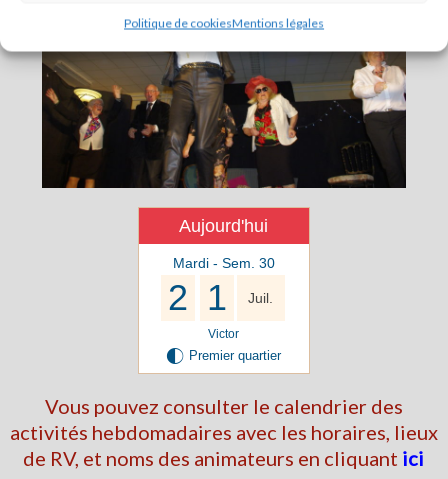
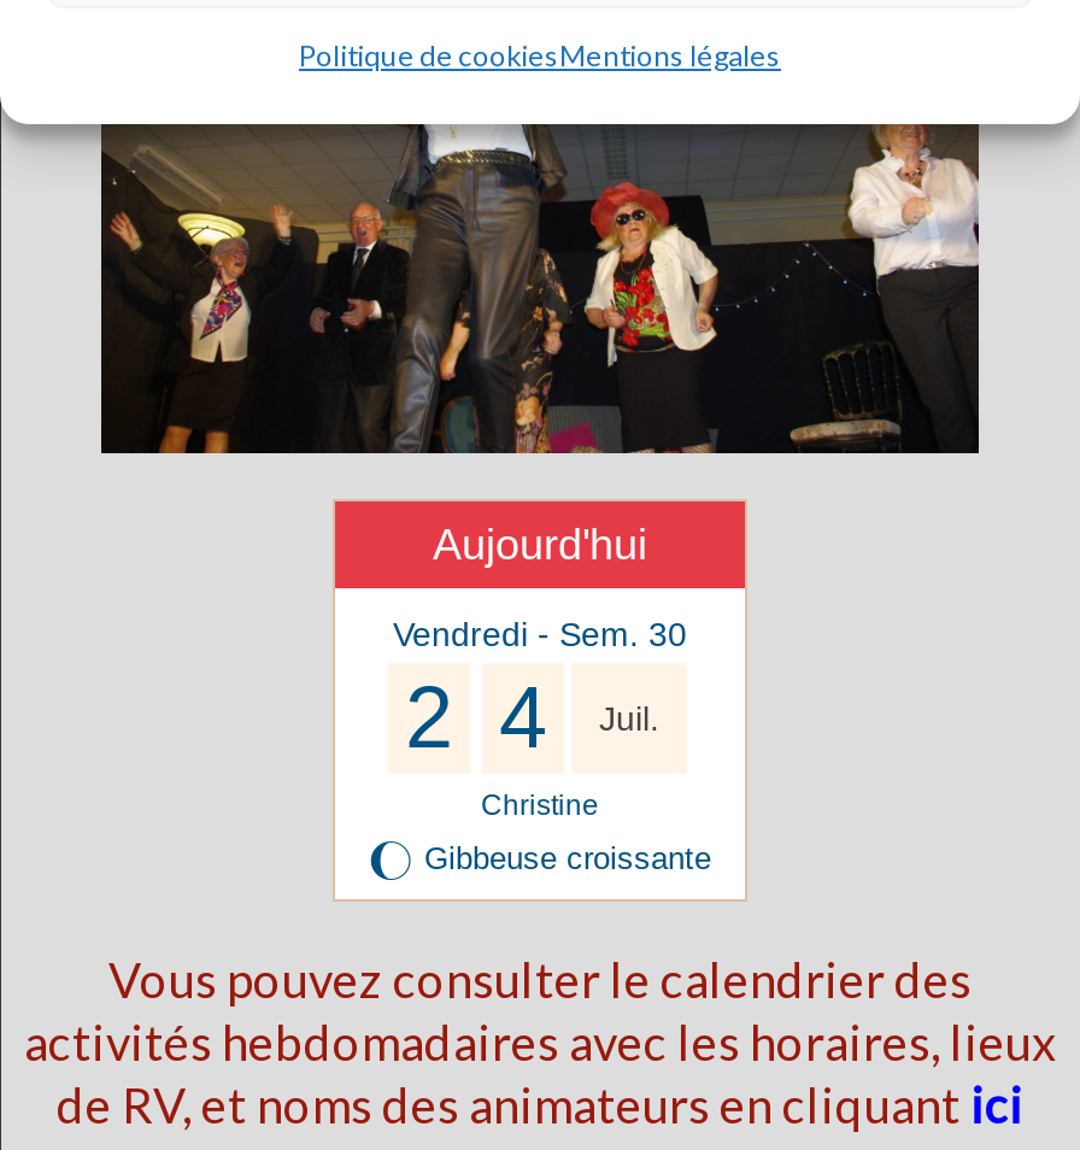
[173,255,275,271] Mardi - Sem. 30 -> [393,615,687,653] Vendredi - Sem. 30
[168,277,273,318] 2 1 Juil. -> [405,668,659,767] 2 4 Juil.
[166,327,281,366] Victor | G Premier quartier -> [369,788,711,882] Christine | J Gibbeuse croissante

